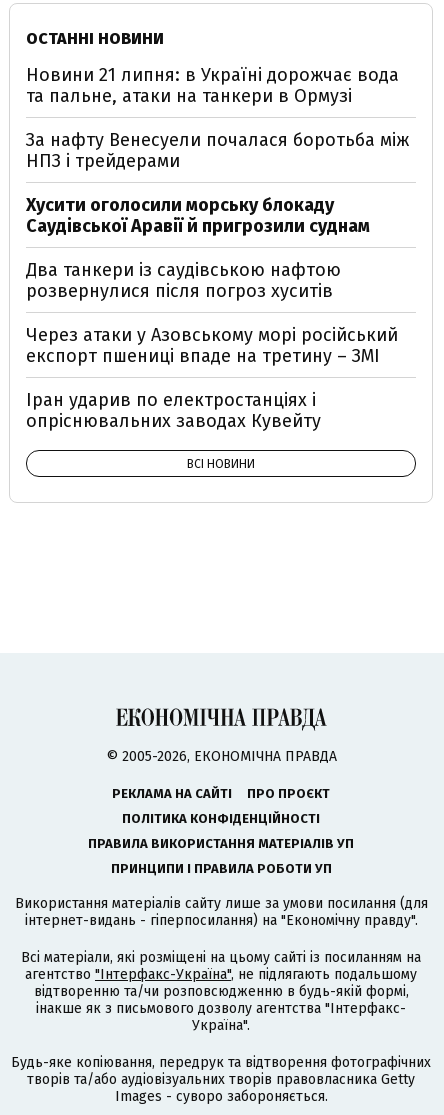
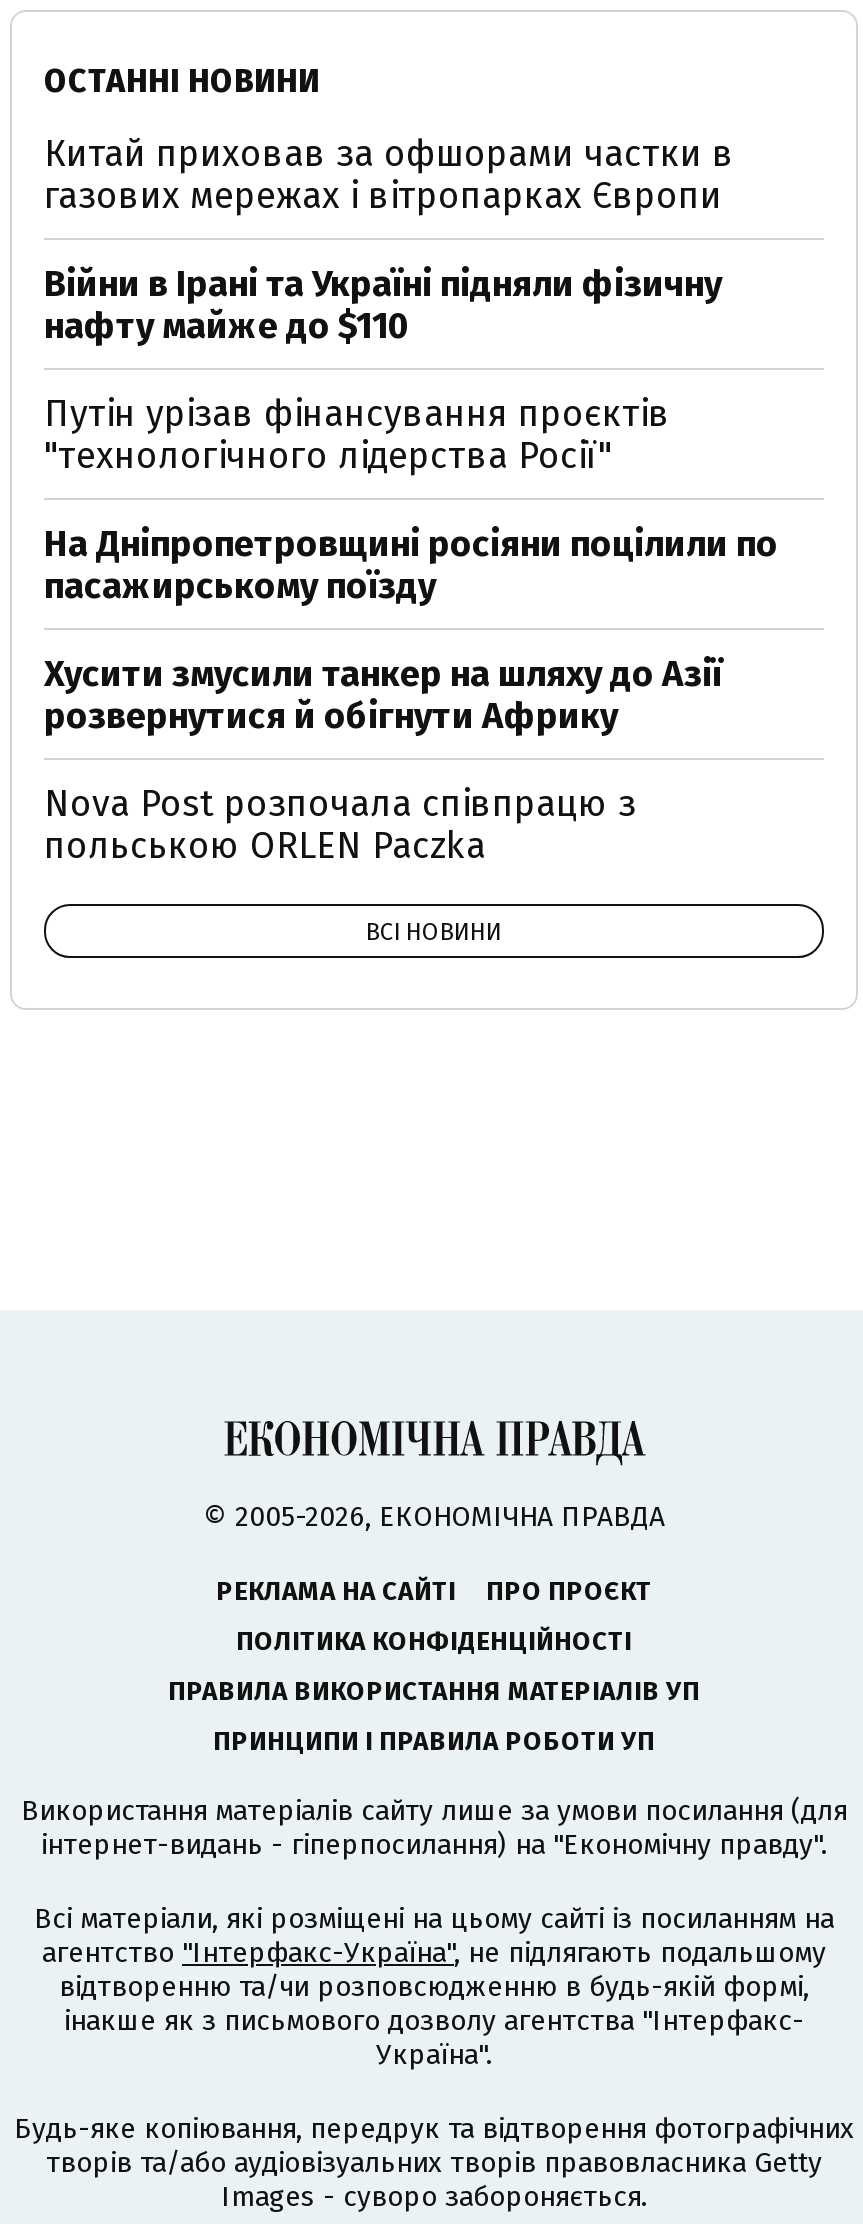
[26,64,399,107] Новини 21 липня: в Україні дорожчає вода | та пальне, атаки на танкери в Ормузі -> [44,132,734,218] Китай приховав за офшорами частки в | газових мережах і вітропарках Європи
[26,129,409,172] За нафту Венесуели почалася боротьба між | НПЗ і трейдерами -> [44,262,722,348] Війни в Ірані та Україні підняли фізичну | нафту майже до $110
[26,194,370,237] Хусити оголосили морську блокаду | Саудівської Аравії й пригрозили суднам -> [44,392,670,478] Путін урізав фінансування проєктів | "технологічного лідерства Росії"
[26,259,341,302] Два танкери із саудівською нафтою | розвернулися після погроз хуситів -> [44,522,778,608] На Дніпропетровщині росіяни поцілили по | пасажирському поїзду
[26,324,398,367] Через атаки у Азовському морі російський | експорт пшениці впаде на третину – ЗМІ -> [44,652,722,738] Хусити змусили танкер на шляху до Азії | розвернутися й обігнути Африку
[26,389,321,432] Іран ударив по електростанціях і | опріснювальних заводах Кувейту -> [44,782,636,868] Nova Post розпочала співпрацю з | польською ORLEN Paczka

